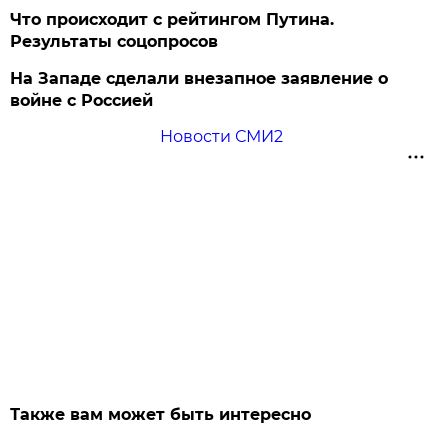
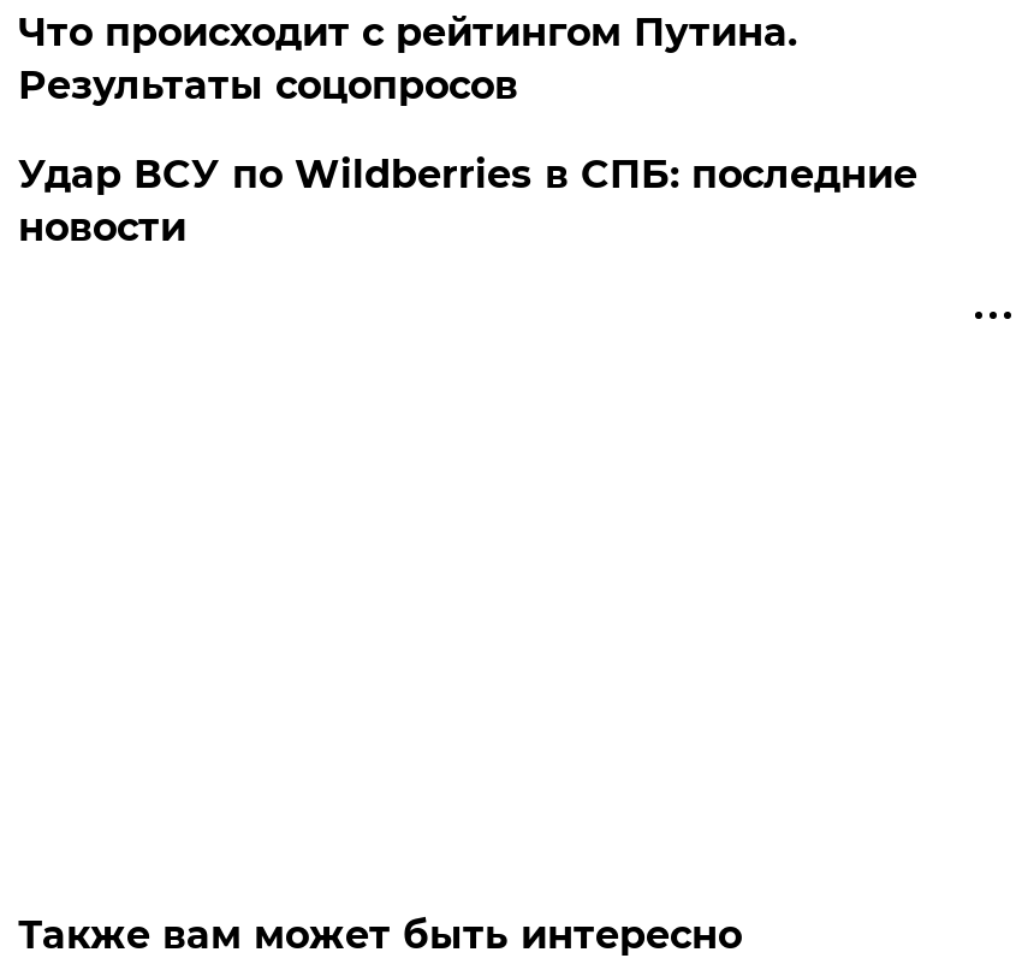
[10,69,388,146] На Западе сделали внезапное заявление о | войне с Россией | Новости СМИ2 -> [18,153,917,251] Удар ВСУ по Wildberries в СПБ: последние | новости

